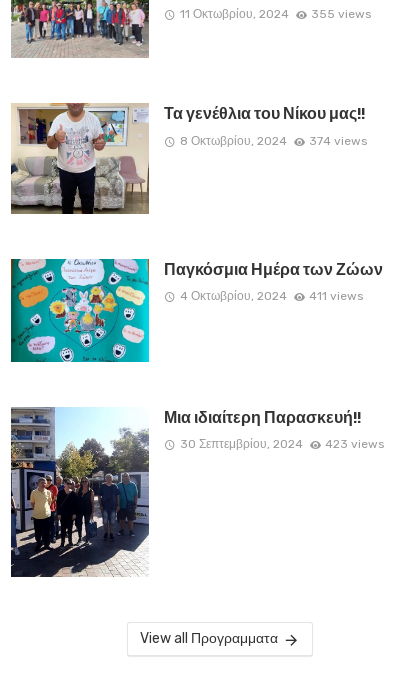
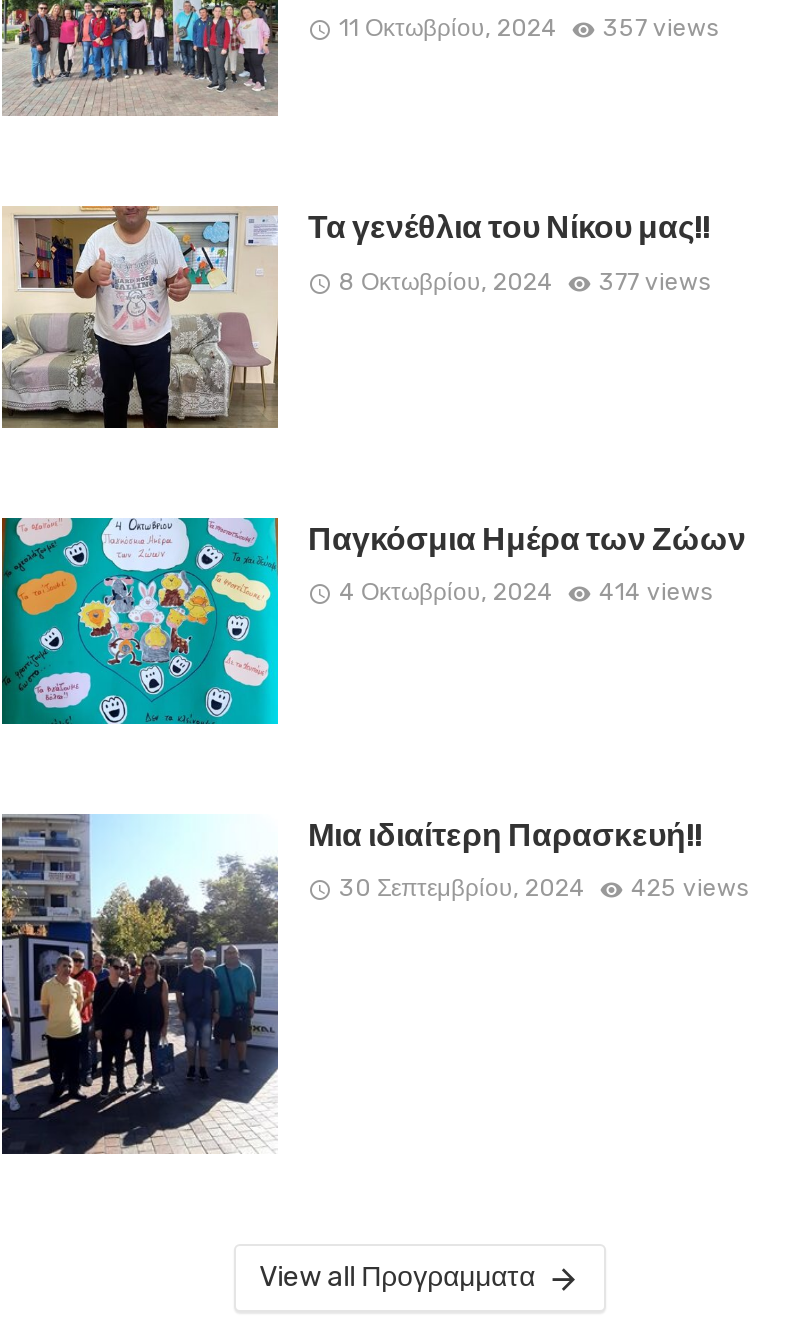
[179,7,371,21] 11 Οκτωβρίου, 2024 355 views -> [339,14,719,42] 11 Οκτωβρίου, 2024 357 views
[179,134,367,148] 8 Οκτωβρίου, 2024 374 views -> [339,267,711,295] 8 Οκτωβρίου, 2024 377 views
[179,289,363,303] 4 Οκτωβρίου, 2024 411 views -> [339,578,713,606] 4 Οκτωβρίου, 2024 414 views
[179,437,384,451] 30 Σεπτεμβρίου, 2024 423 views -> [339,875,749,903] 30 Σεπτεμβρίου, 2024 425 views

